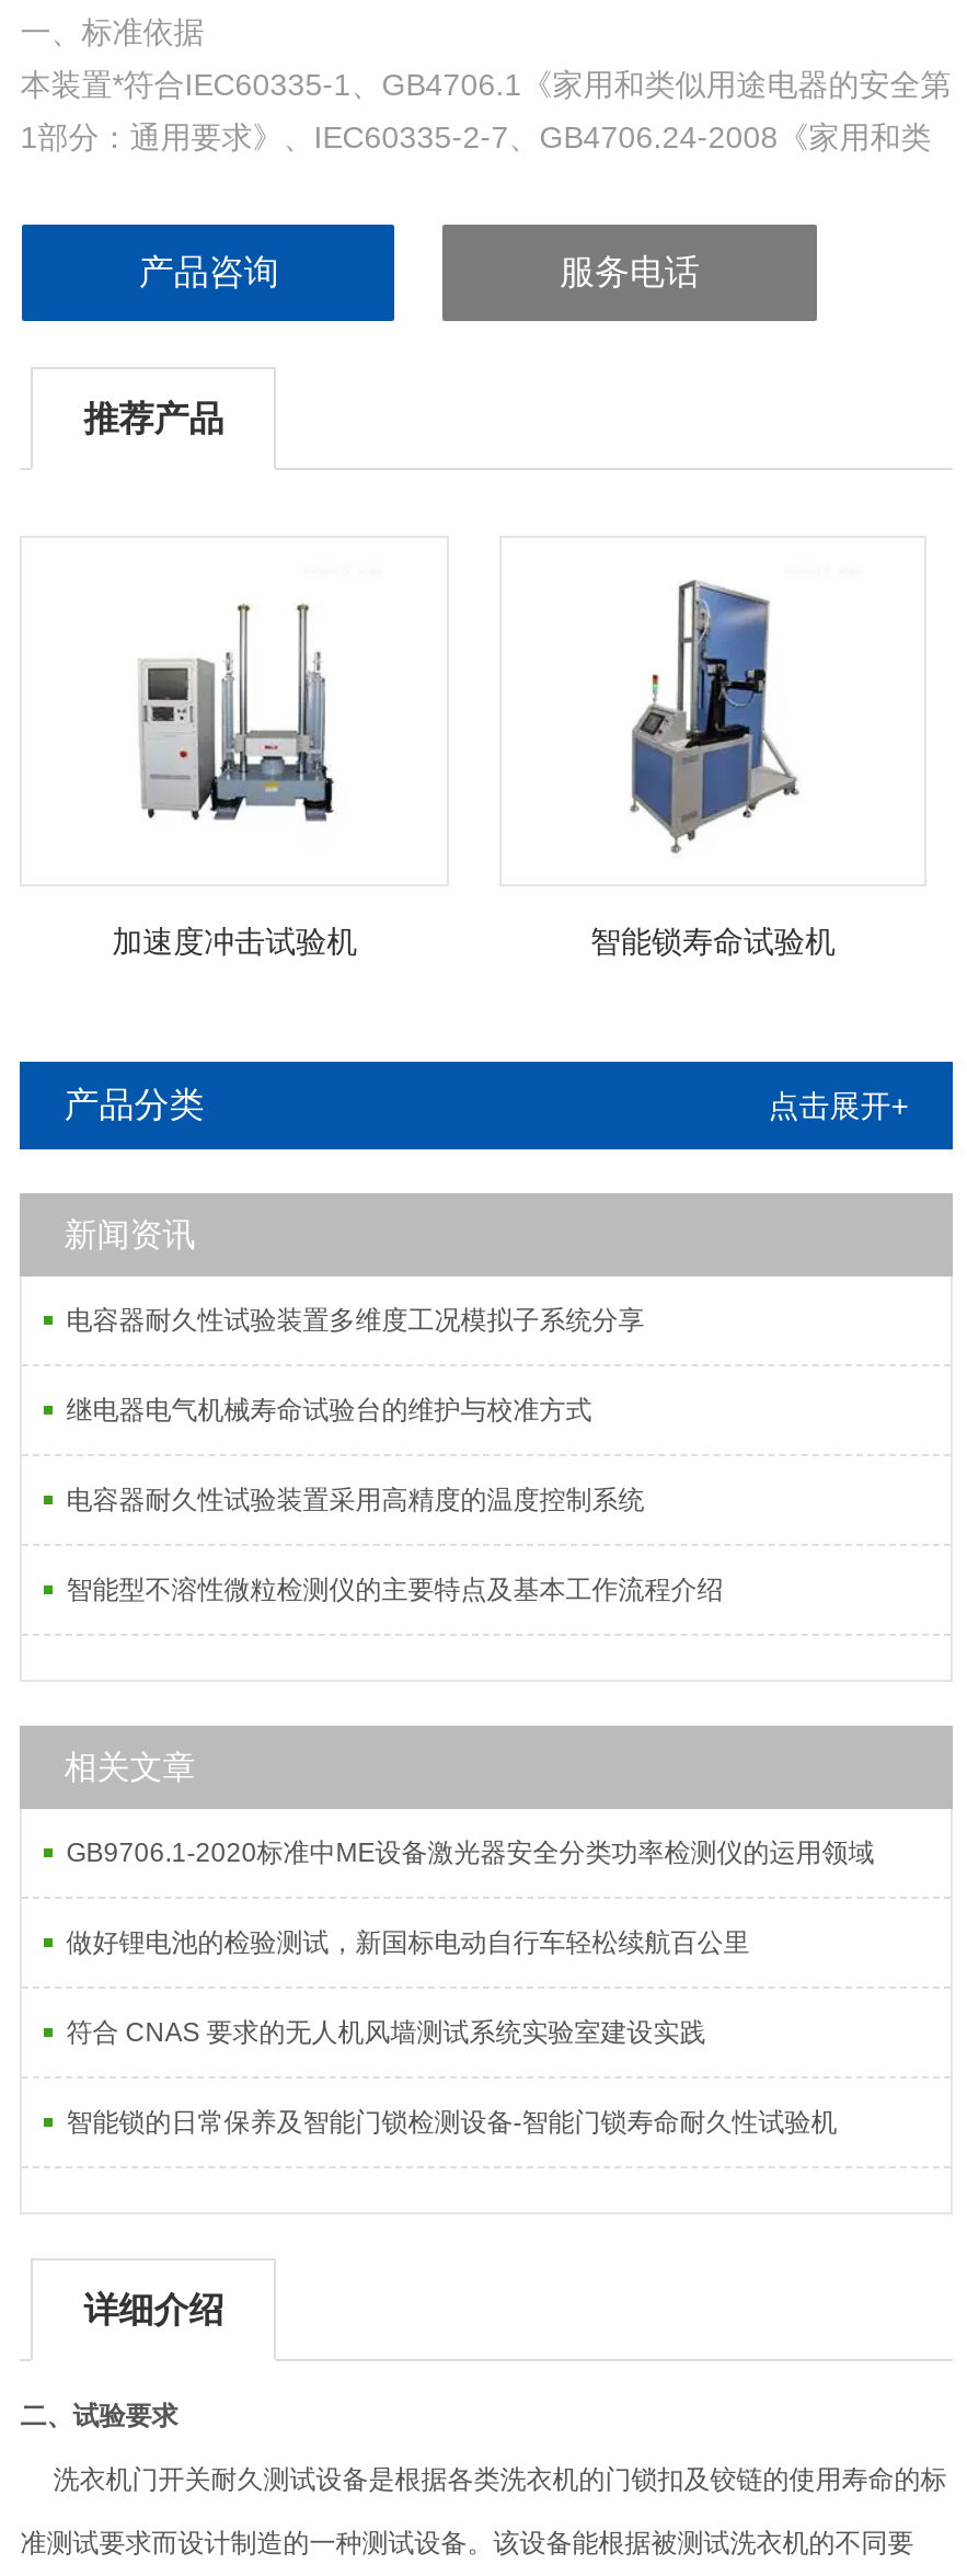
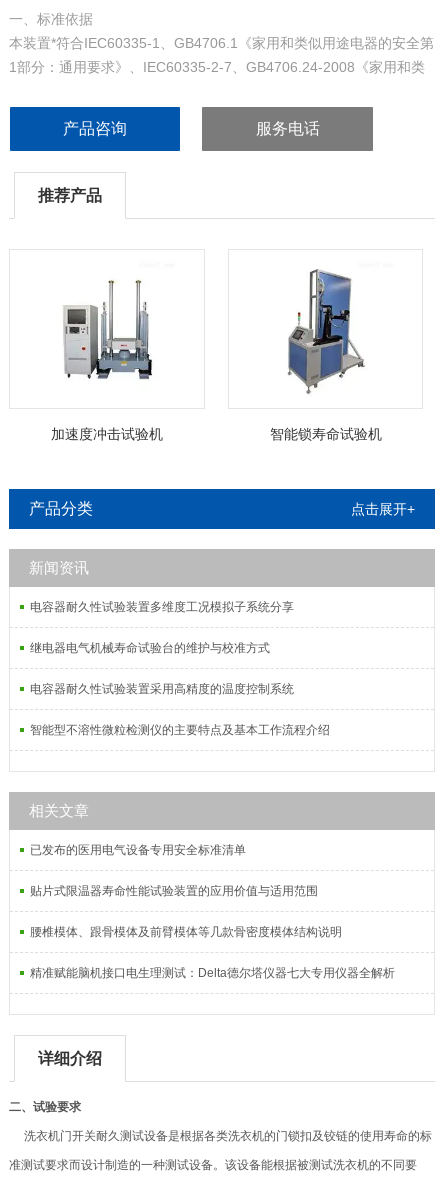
[66,1837,874,1868] GB9706.1-2020标准中ME设备激光器安全分类功率检测仪的运用领域 -> [30,843,246,857] 已发布的医用电气设备专用安全标准清单
[66,1927,750,1958] 做好锂电池的检验测试，新国标电动自行车轻松续航百公里 -> [30,884,318,898] 贴片式限温器寿命性能试验装置的应用价值与适用范围
[66,2017,706,2048] 符合 CNAS 要求的无人机风墙测试系统实验室建设实践 -> [30,925,342,939] 腰椎模体、跟骨模体及前臂模体等几款骨密度模体结构说明
[66,2107,837,2138] 智能锁的日常保养及智能门锁检测设备-智能门锁寿命耐久性试验机 -> [30,966,395,980] 精准赋能脑机接口电生理测试：Delta德尔塔仪器七大专用仪器全解析

